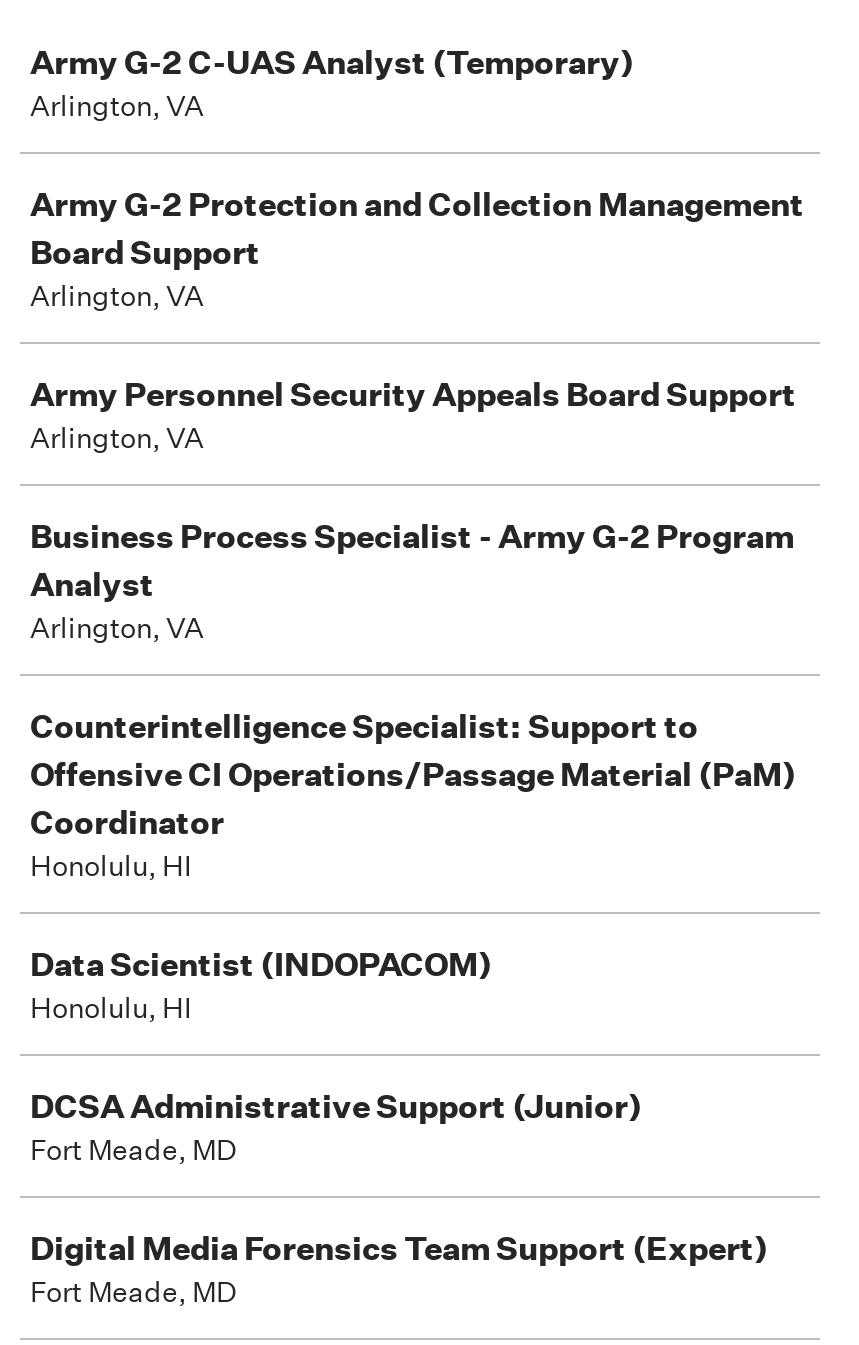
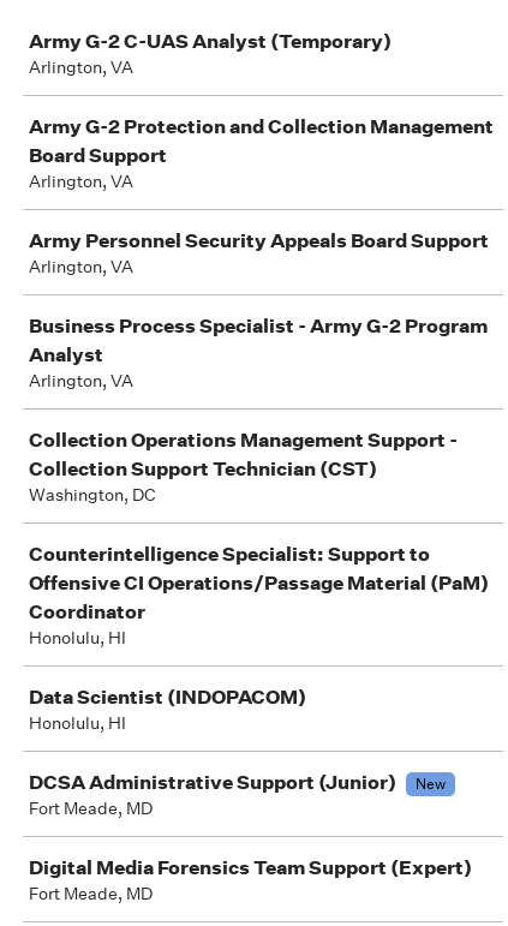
none -> [29,428,458,506] Collection Operations Management Support - | Collection Support Technician (CST) | Washington, DC
none -> [416,773,446,794] New

